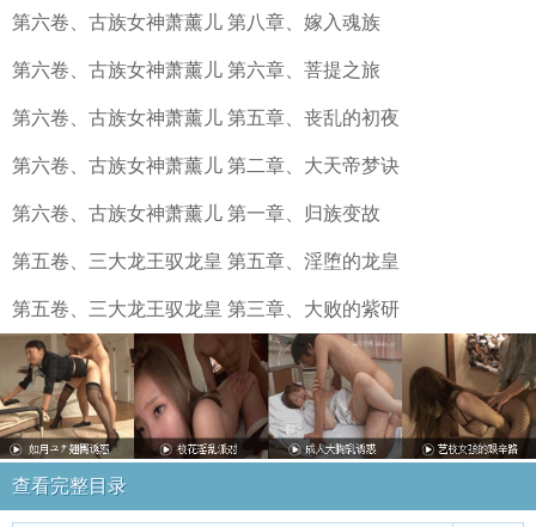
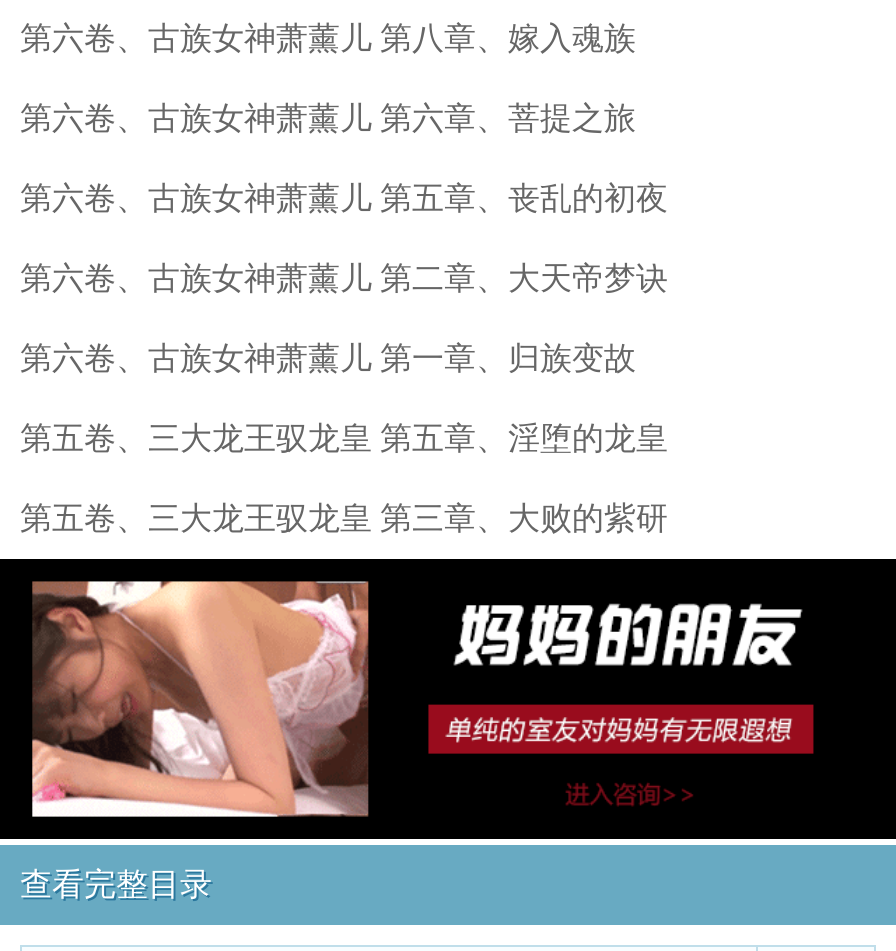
[4,332,532,460] [image] -> [6,557,890,839] [image]

